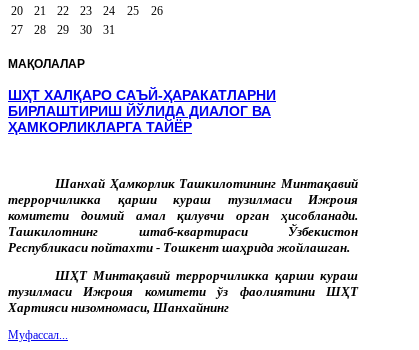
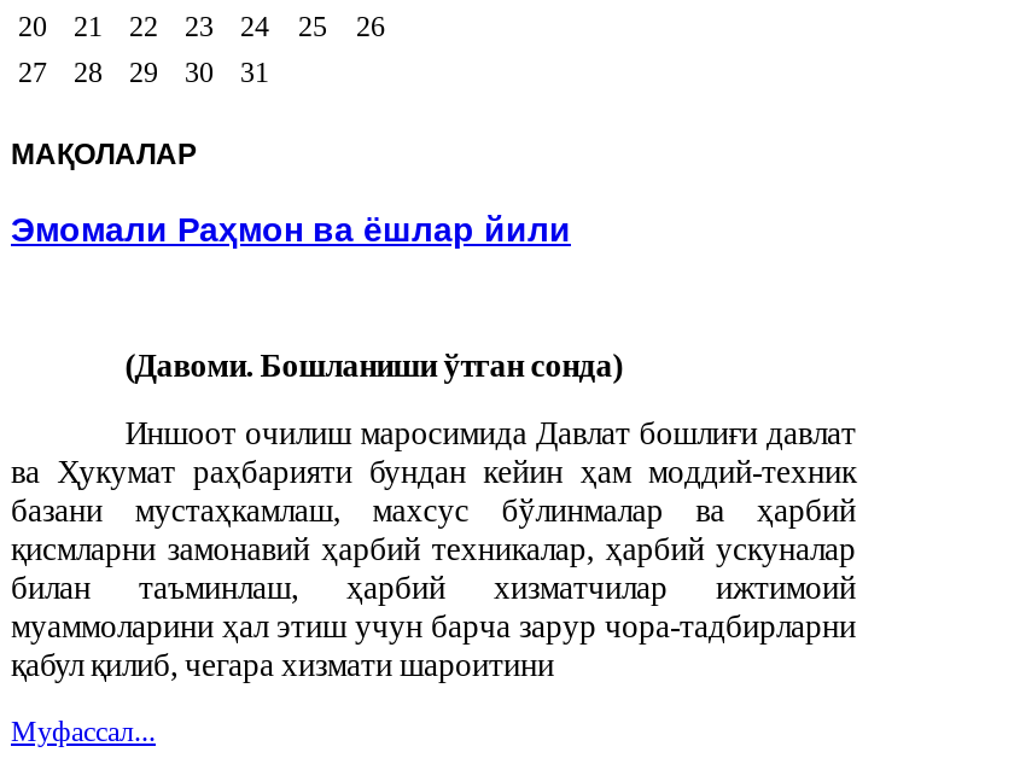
[8,87,276,135] ШҲТ ХАЛҚАРО САЪЙ-ҲАРАКАТЛАРНИ | БИРЛАШТИРИШ ЙЎЛИДА ДИАЛОГ ВА | ҲАМКОРЛИКЛАРГА ТАЙЁР -> [11,209,571,248] Эмомали Раҳмон ва ёшлар йили
[8,176,358,255] Шанхай Ҳамкорлик Ташкилотининг Минтақавий | террорчиликка қарши кураш тузилмаси Ижроия | комитети доимий амал қилувчи орган ҳисобланади. | Ташкилотнинг штаб-квартираси Ўзбекистон | Республикаси пойтахти - Тошкент шаҳрида жойлашган. -> [125,347,622,383] (Давоми. Бошланиши ўтган сонда)
[8,268,358,315] ШҲТ Минтақавий террорчиликка қарши кураш | тузилмаси Ижроия комитети ўз фаолиятини ШҲТ | Хартияси низомномаси, Шанхайнинг -> [11,414,856,682] Иншоот очилиш маросимида Давлат бошлиғи давлат | ва Ҳукумат раҳбарияти бундан кейин ҳам моддий-техник | базани мустаҳкамлаш, махсус бўлинмалар ва ҳарбий | қисмларни замонавий ҳарбий техникалар, ҳарбий ускуналар | билан таъминлаш, ҳарбий хизматчилар ижтимоий | муаммоларини ҳал этиш учун барча зарур чора-тадбирларни | қабул қилиб, чегара хизмати шароитини

